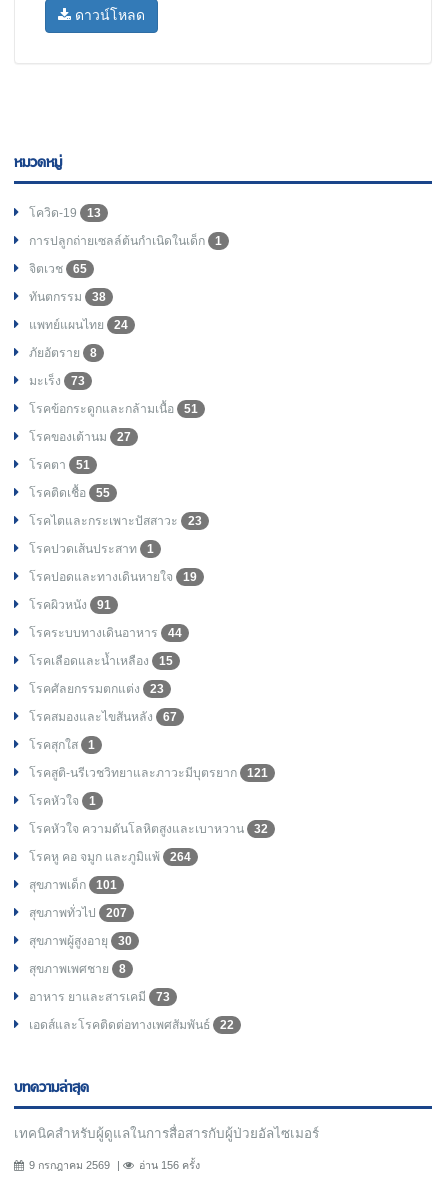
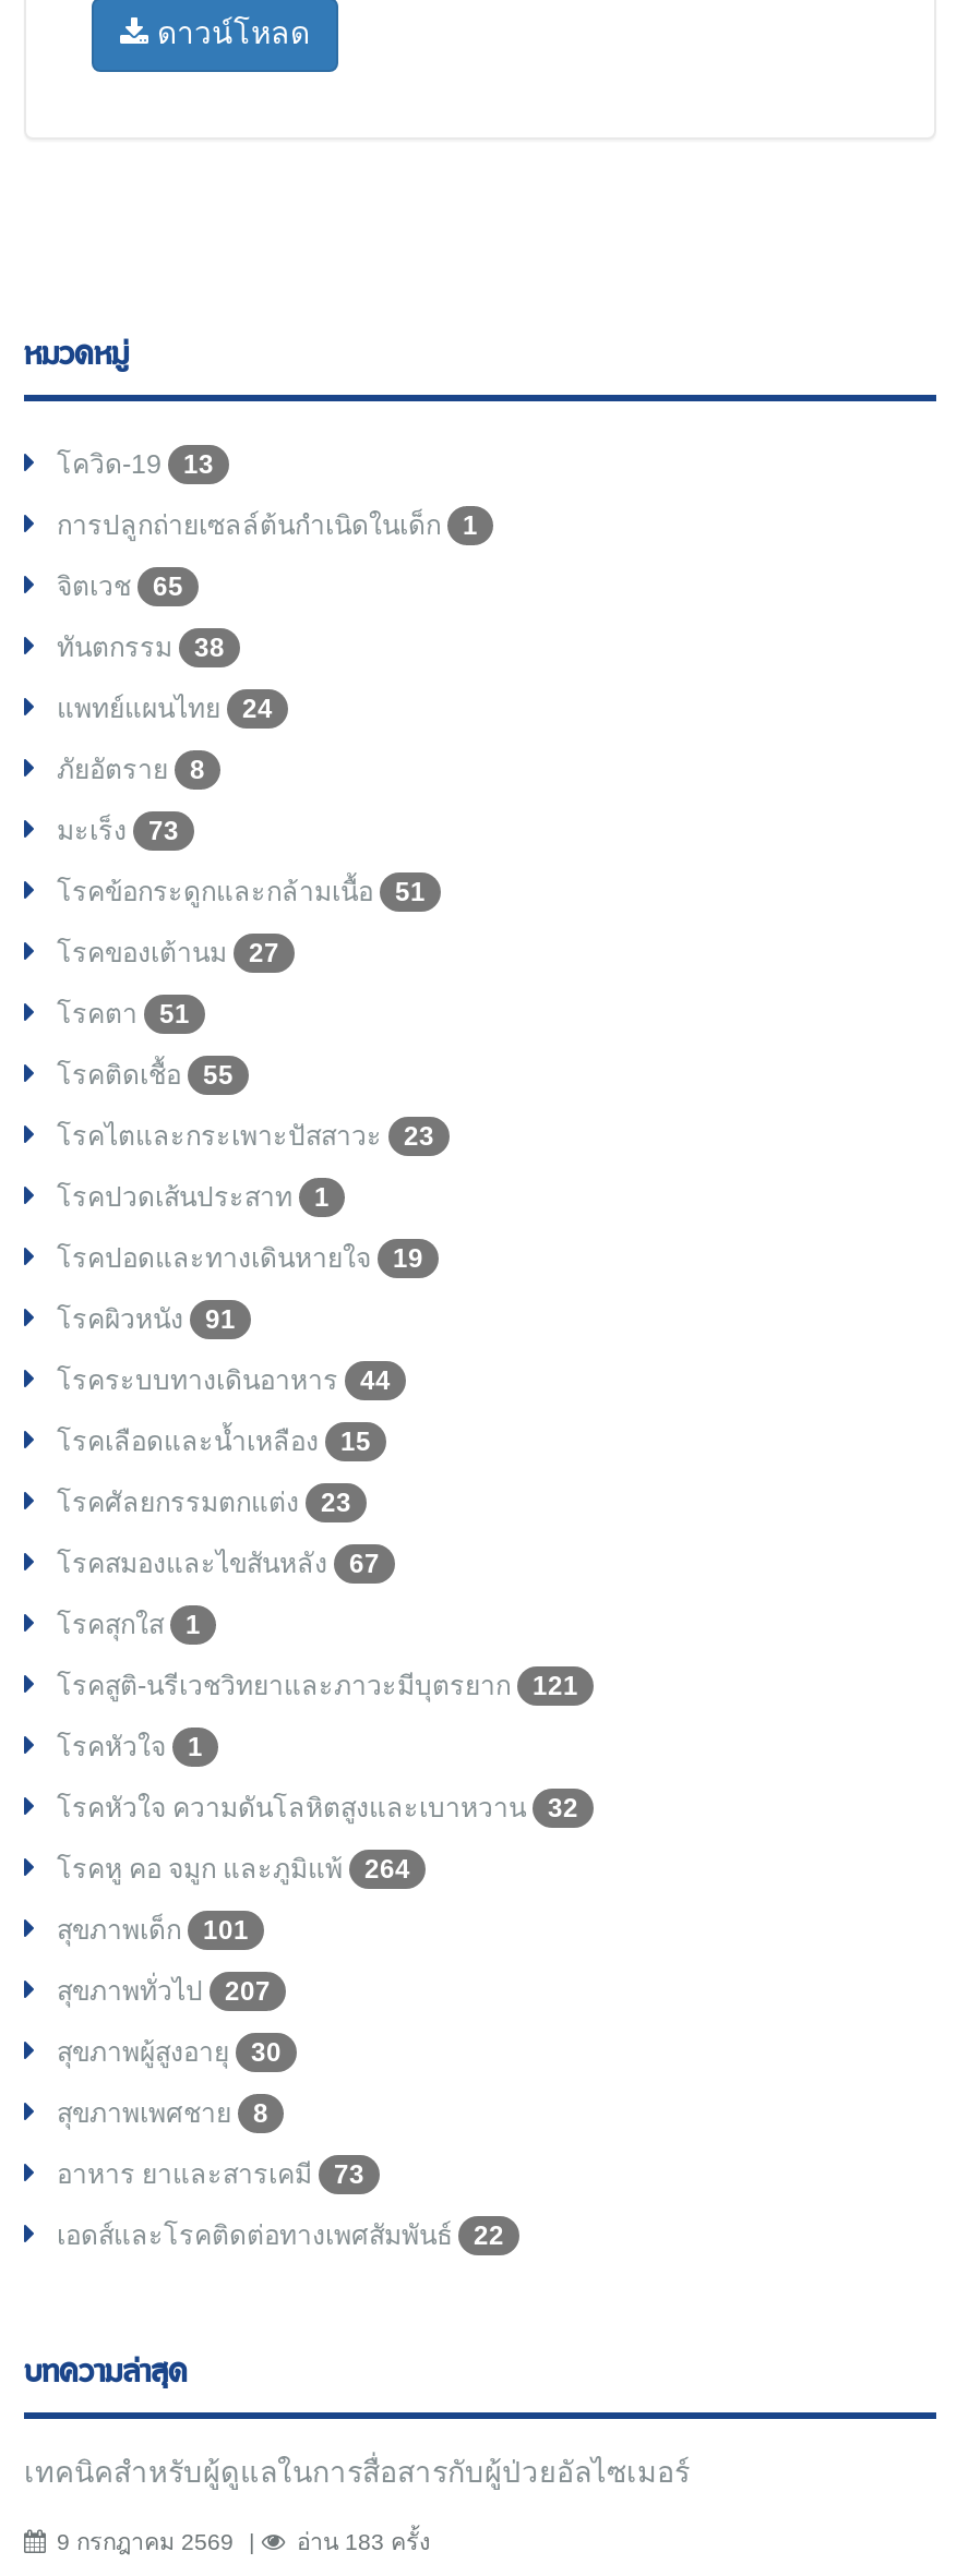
[139,1159,200,1171] อ่าน 156 ครั้ง -> [297,2528,430,2554] อ่าน 183 ครั้ง

